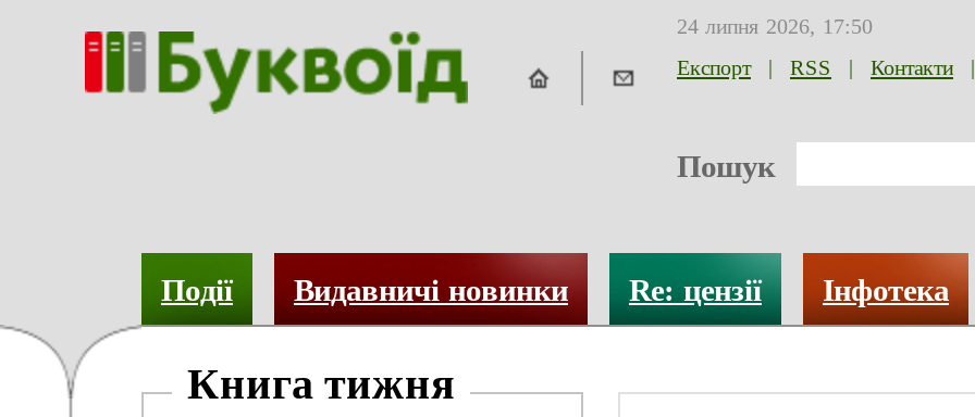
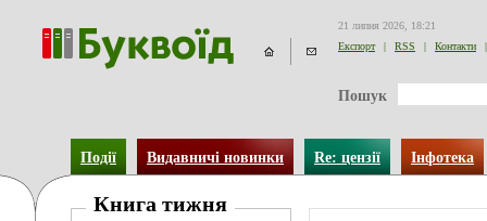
[677,14,873,38] 24 липня 2026, 17:50 -> [338,19,436,31] 21 липня 2026, 18:21

